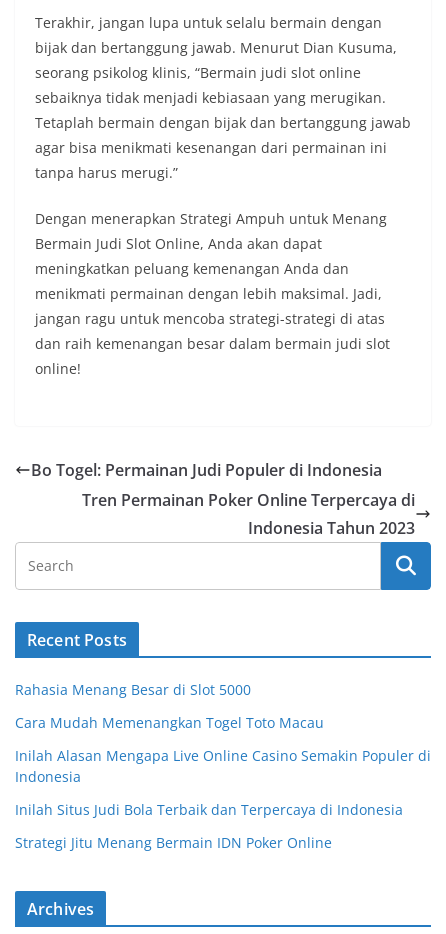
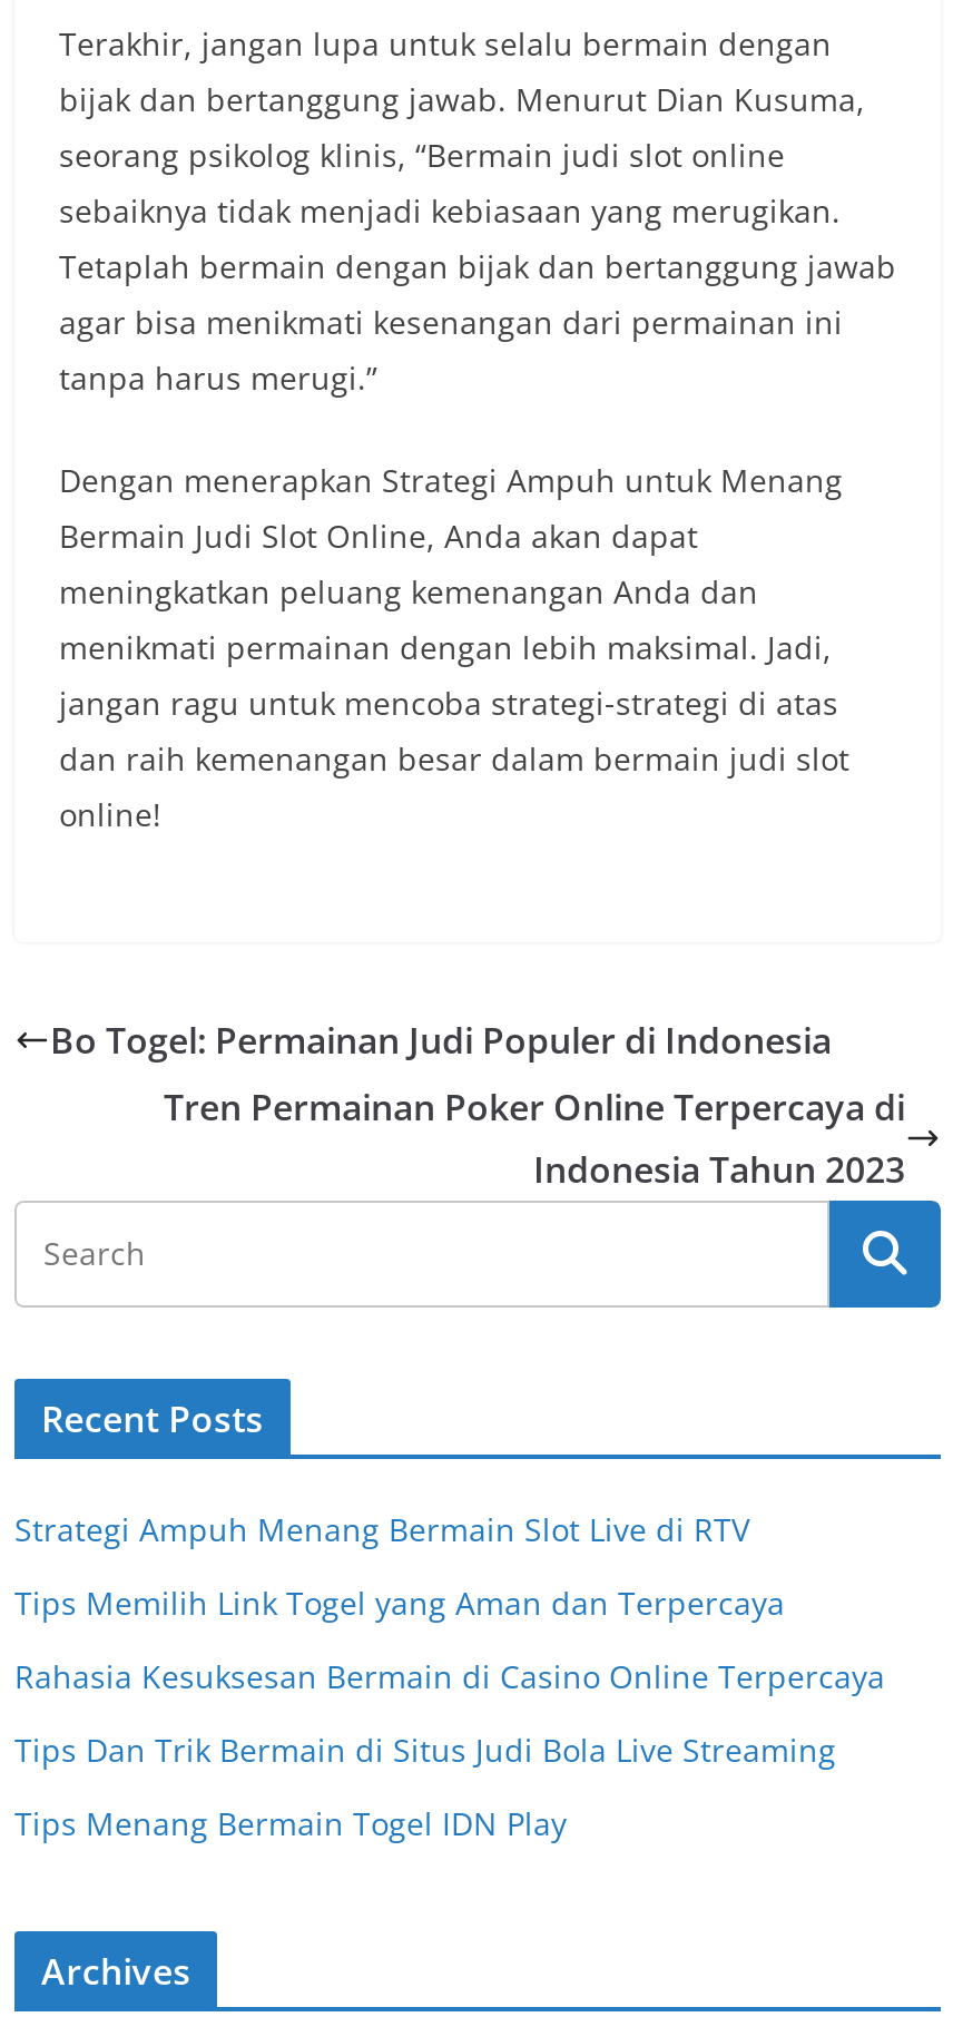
[15,680,251,699] Rahasia Menang Besar di Slot 5000 -> [14,1508,749,1550] Strategi Ampuh Menang Bermain Slot Live di RTV
[15,713,324,732] Cara Mudah Memenangkan Togel Toto Macau -> [14,1582,785,1624] Tips Memilih Link Togel yang Aman dan Terpercaya
[15,746,431,786] Inilah Alasan Mengapa Live Online Casino Semakin Populer di | Indonesia -> [14,1655,885,1697] Rahasia Kesuksesan Bermain di Casino Online Terpercaya
[15,800,403,819] Inilah Situs Judi Bola Terbaik dan Terpercaya di Indonesia -> [14,1729,836,1771] Tips Dan Trik Bermain di Situs Judi Bola Live Streaming
[15,833,332,852] Strategi Jitu Menang Bermain IDN Poker Online -> [14,1802,567,1844] Tips Menang Bermain Togel IDN Play

